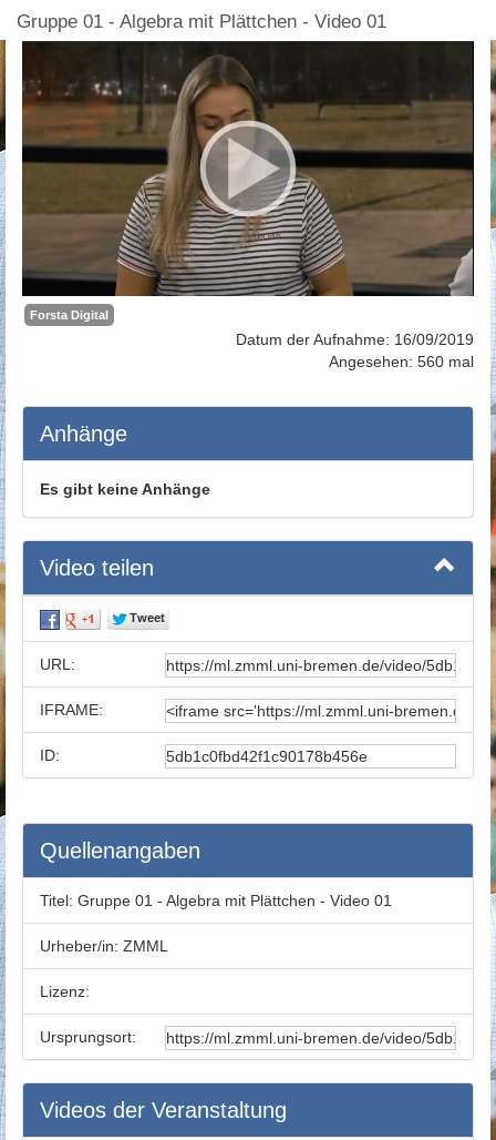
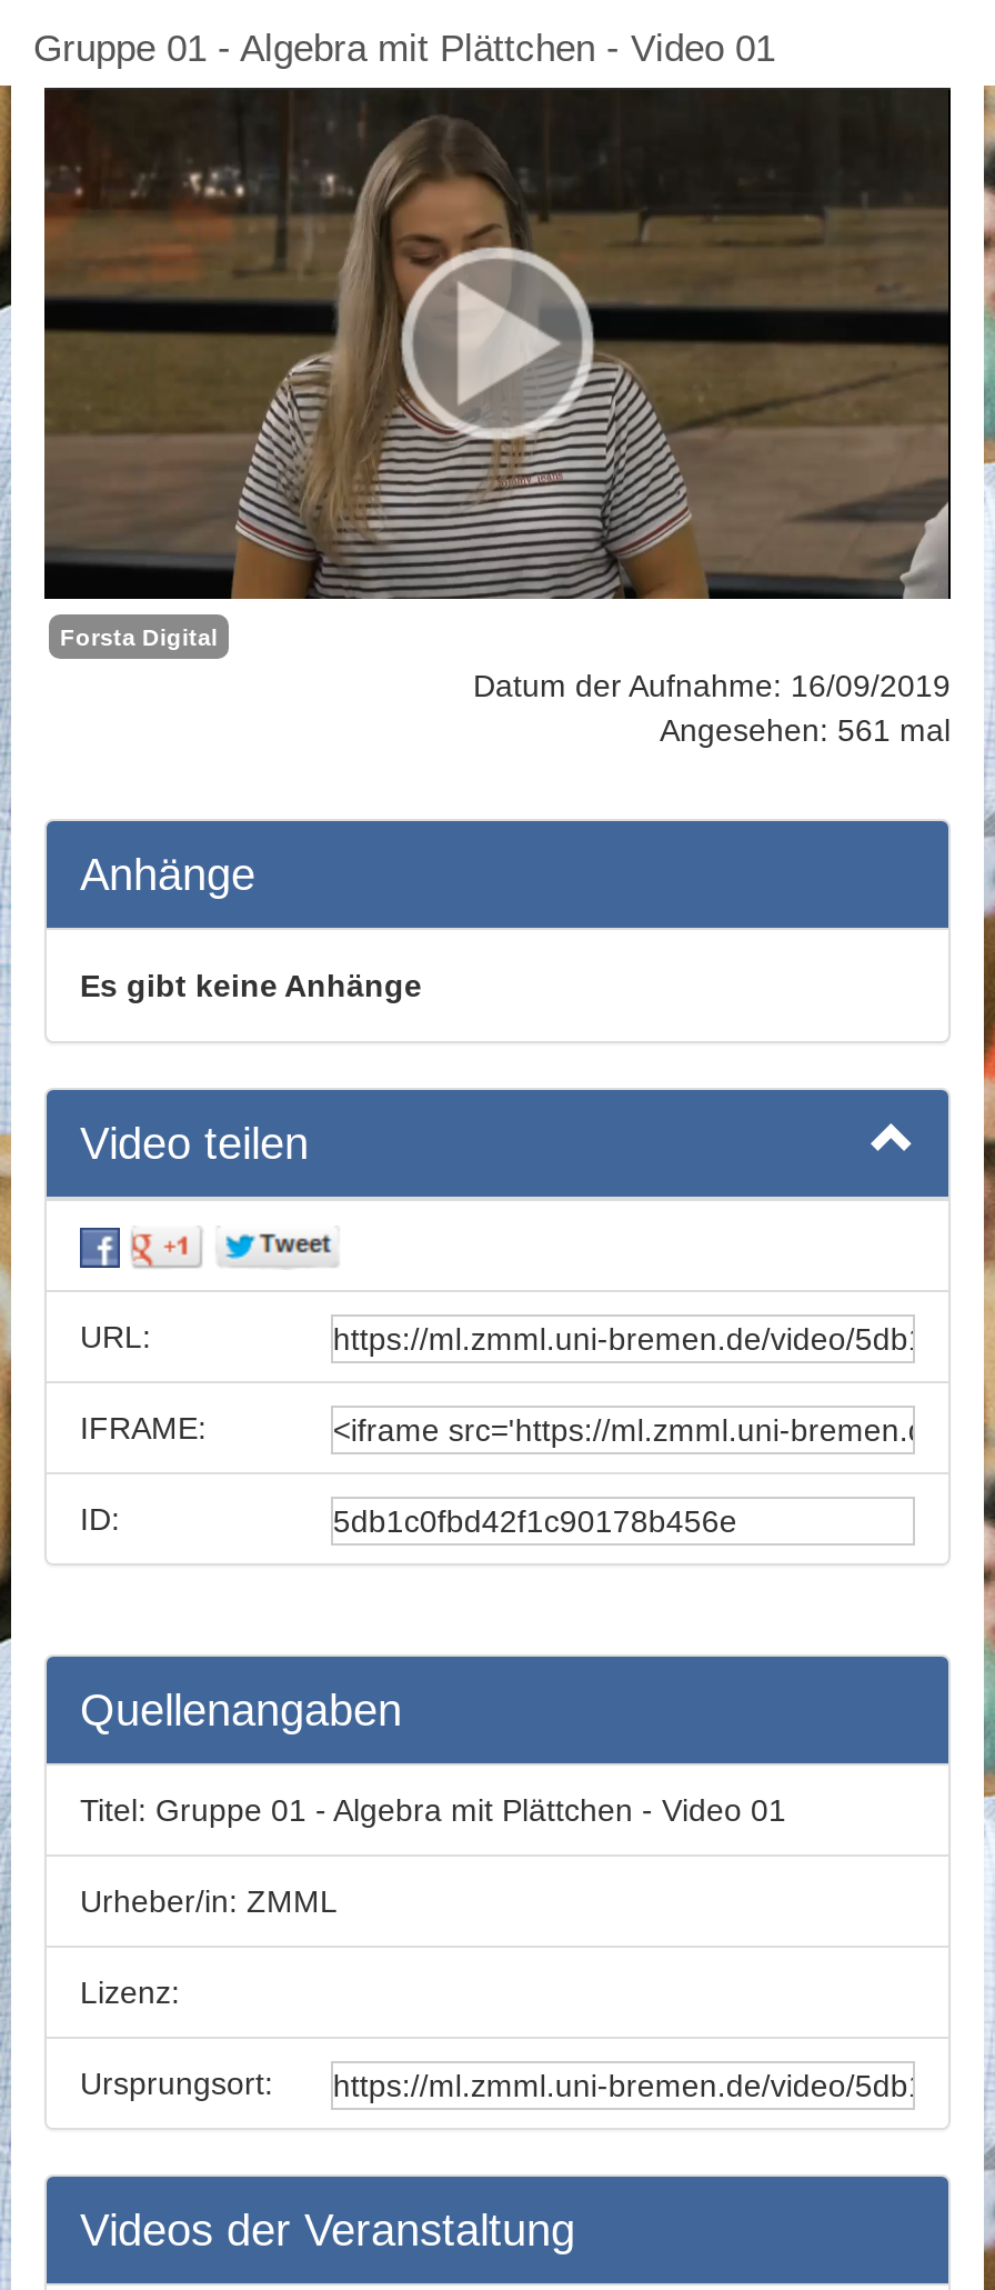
[329,352,474,370] Angesehen: 560 mal -> [660,712,951,747] Angesehen: 561 mal

